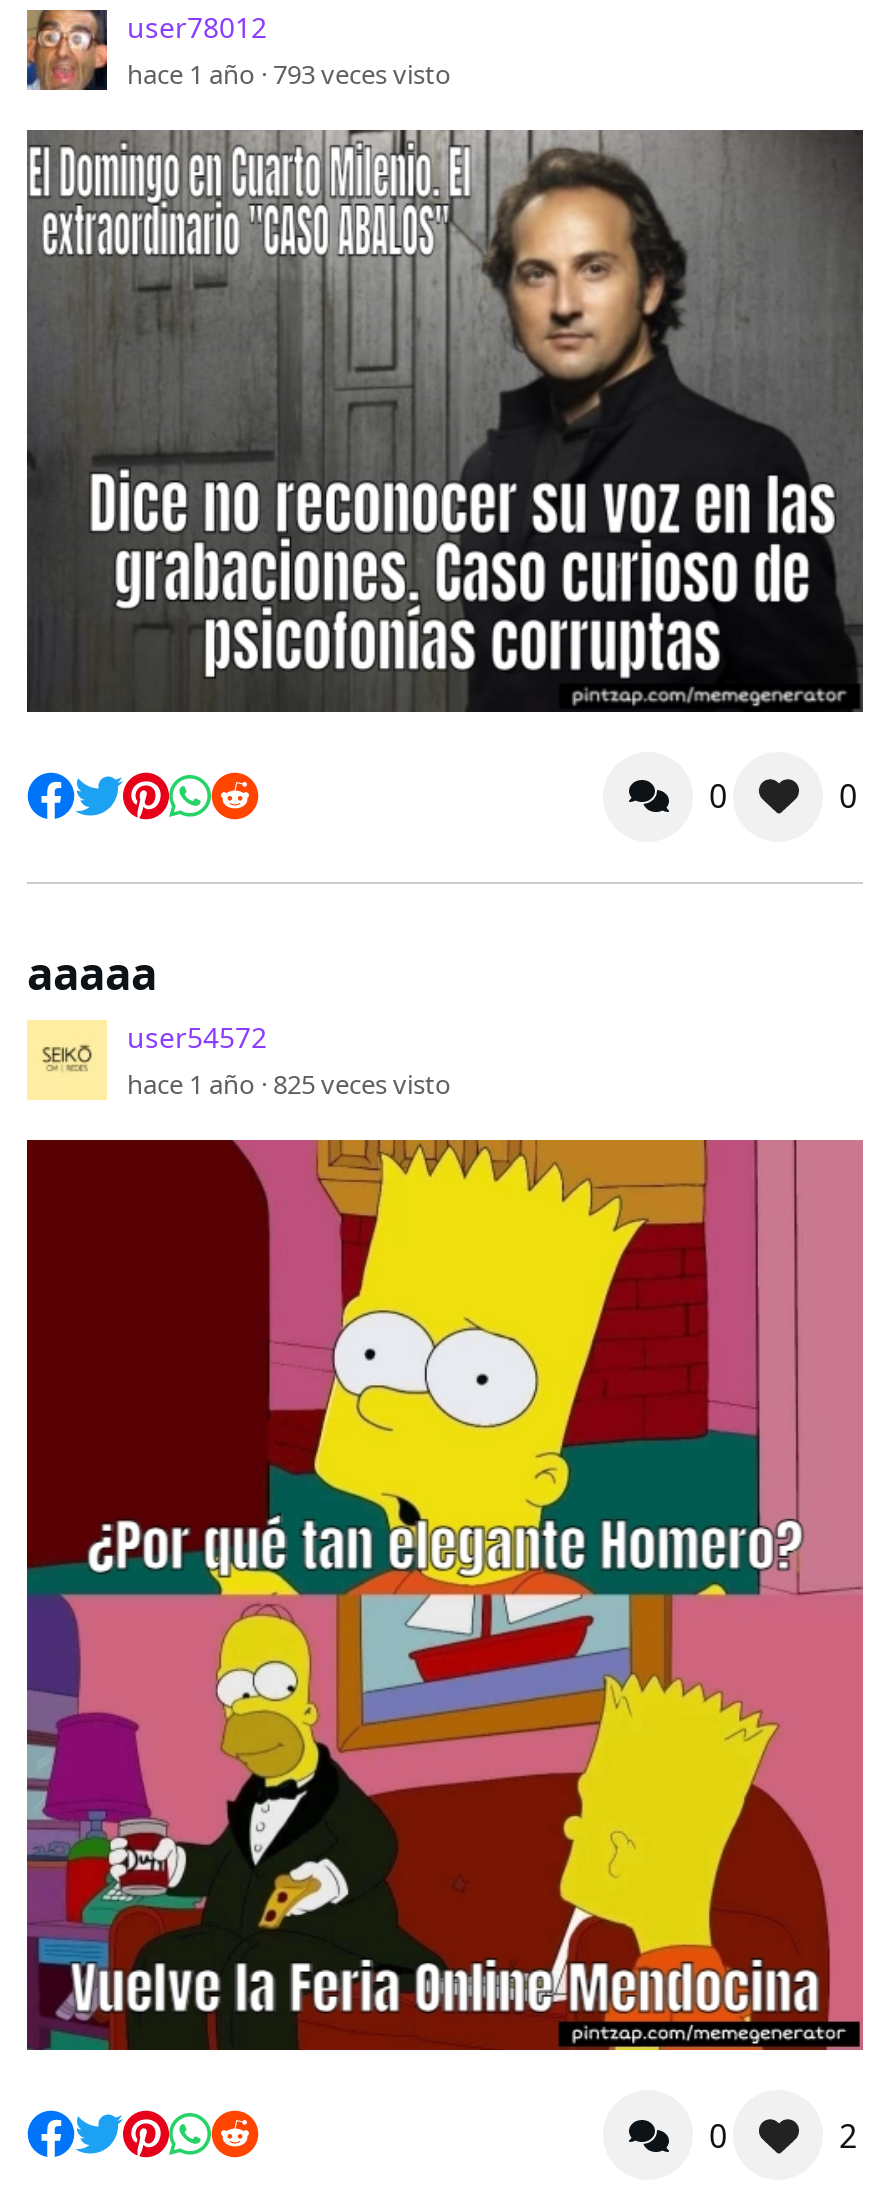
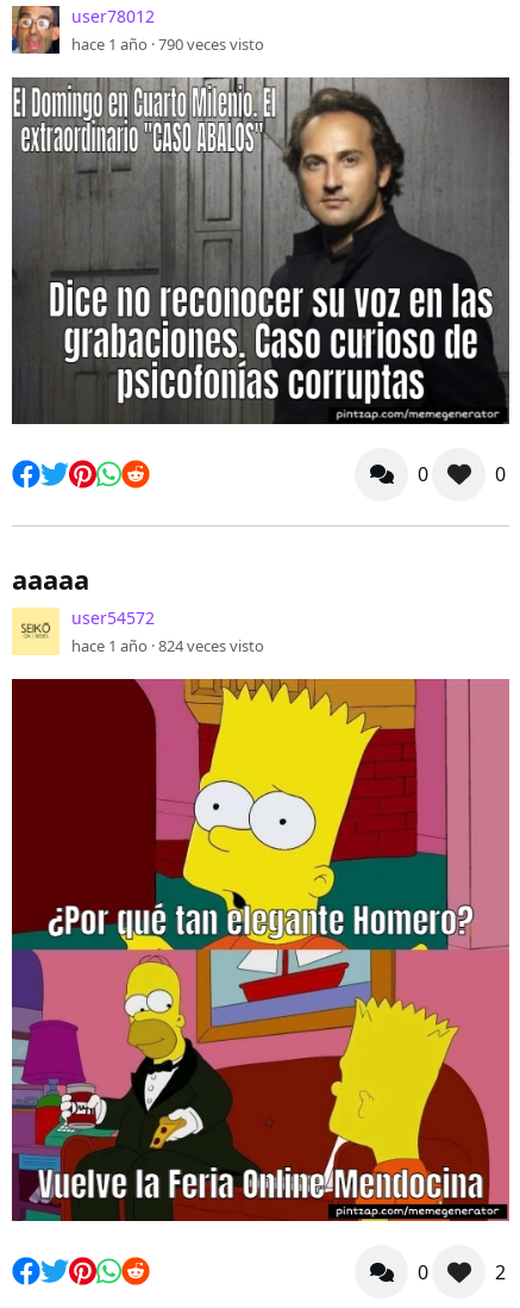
[127,57,451,93] hace 1 año · 793veces visto -> [71,34,264,55] hace 1 año · 790veces visto
[127,1065,451,1101] hace 1 año · 825veces visto -> [71,634,264,656] hace 1 año · 824veces visto

